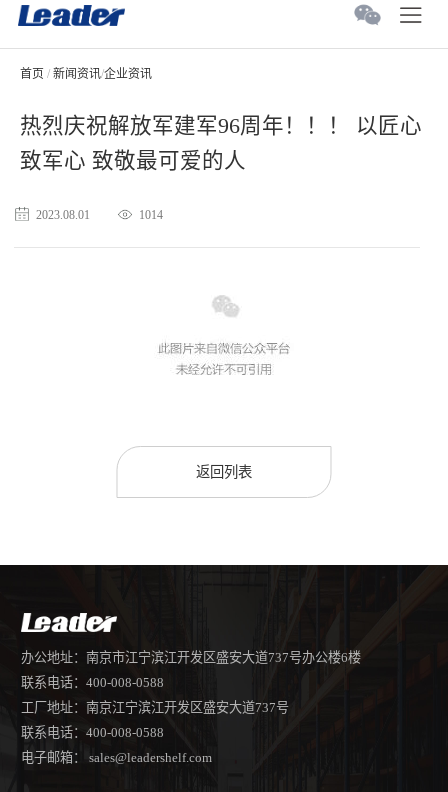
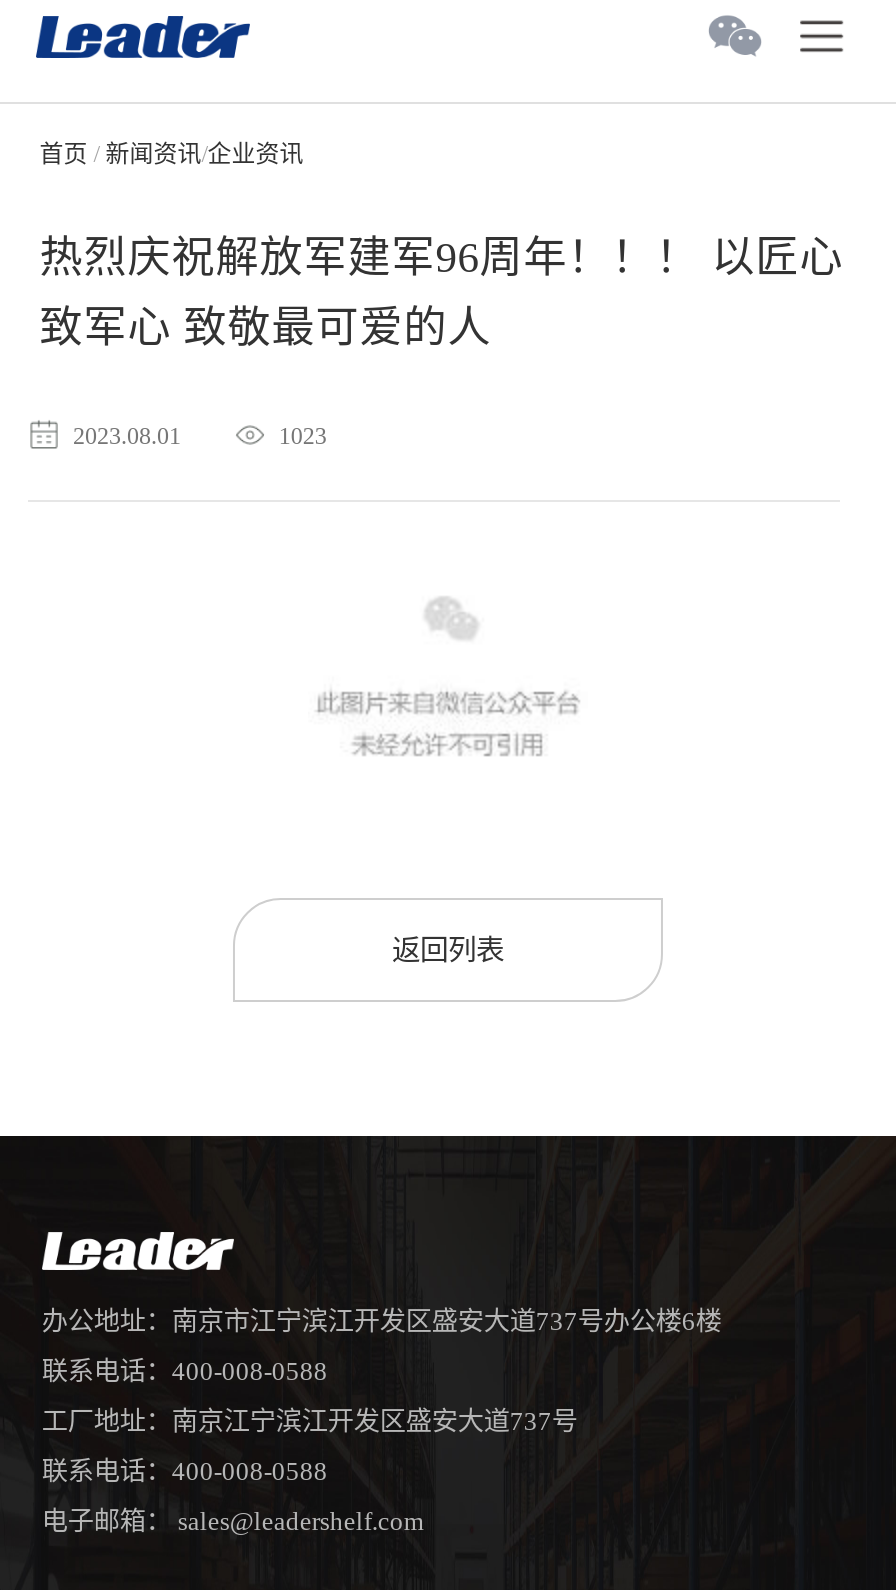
[139,208,163,222] 1014 -> [279,422,327,450] 1023

